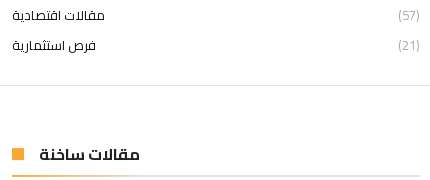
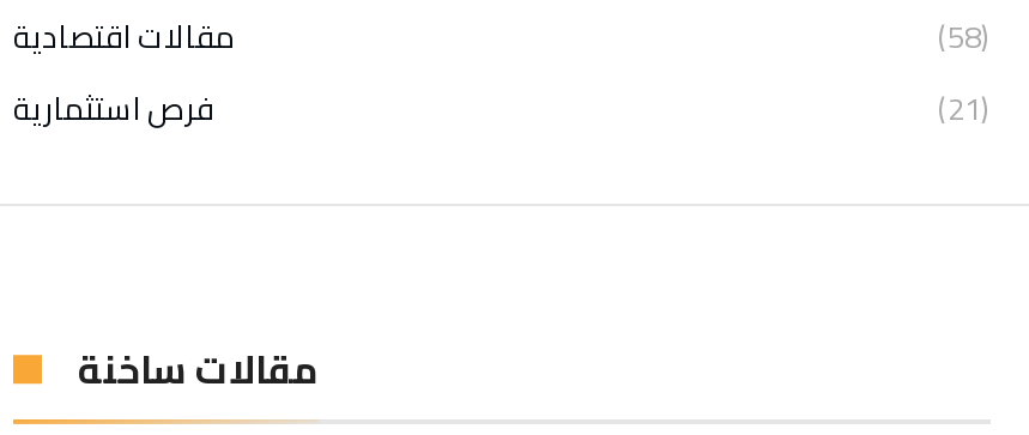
[398,3,420,27] (57) -> [938,7,991,65] (58)

